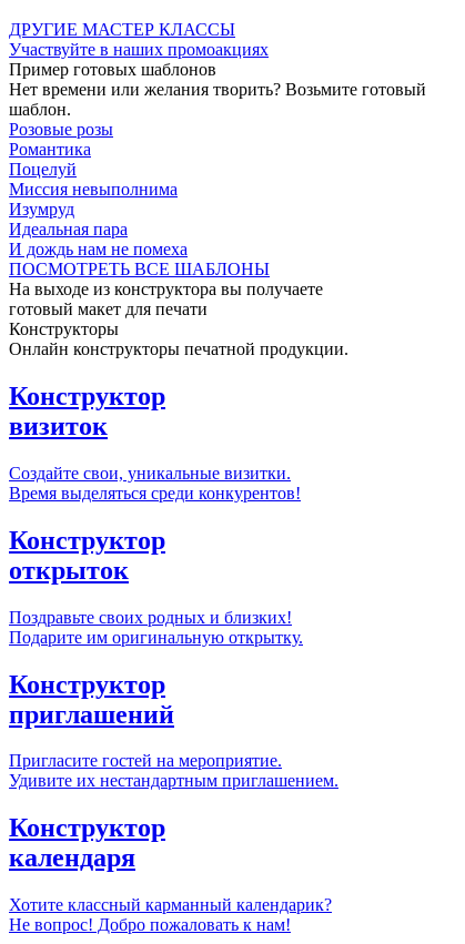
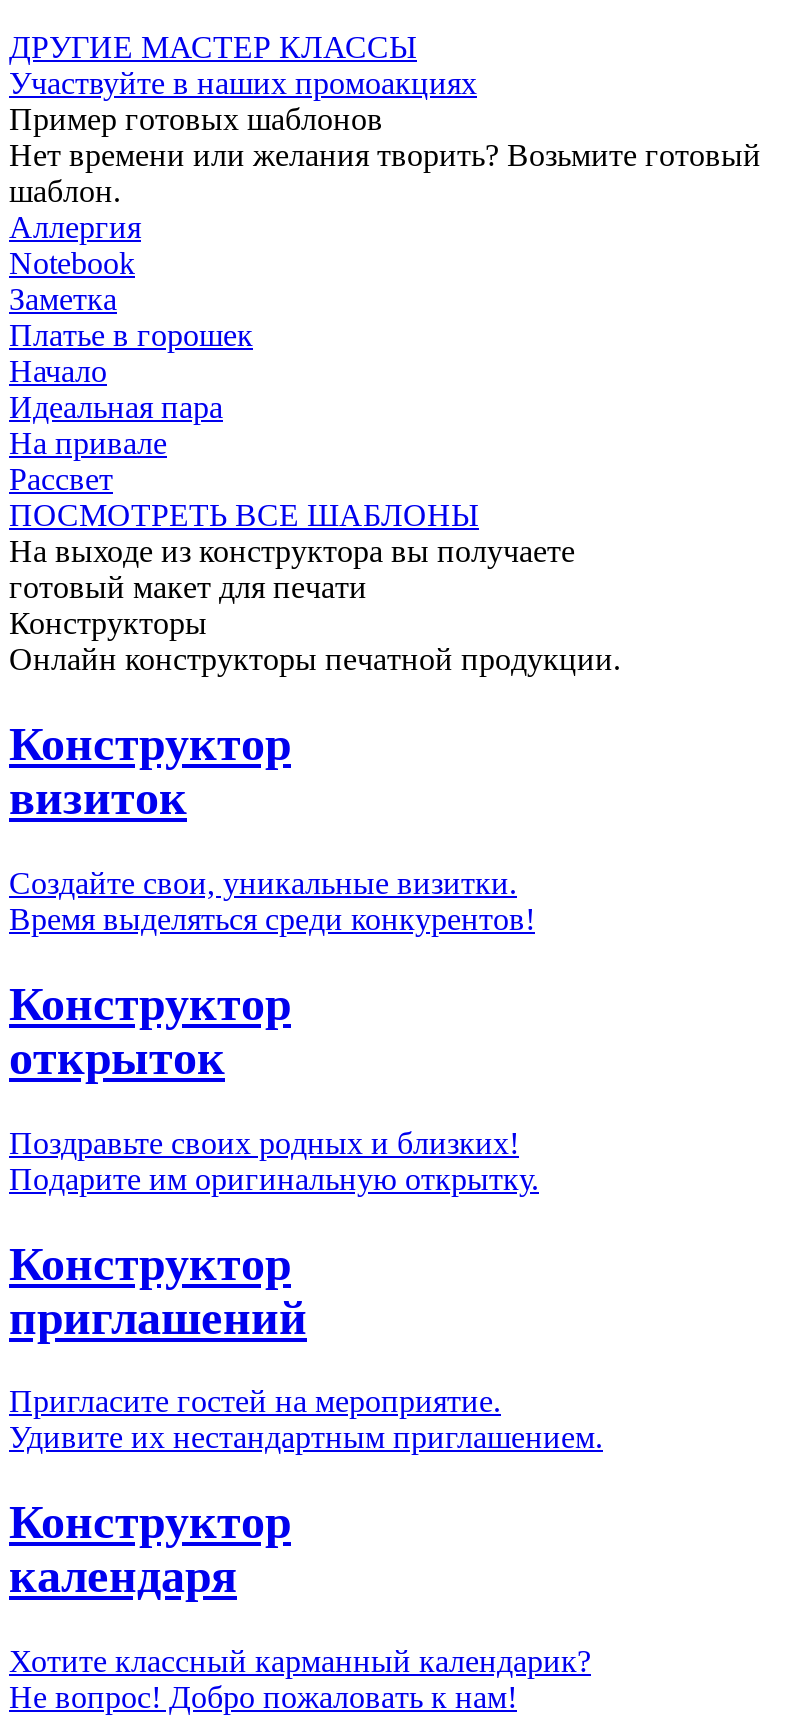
[9,120,178,219] Розовые розы | Романтика | Поцелуй | Миссия невыполнима | Изумруд -> [9,210,253,388] Аллергия | Notebook | Заметка | Платье в горошек | Начало
[9,240,188,258] И дождь нам не помеха -> [9,426,167,496] На привале | Рассвет

